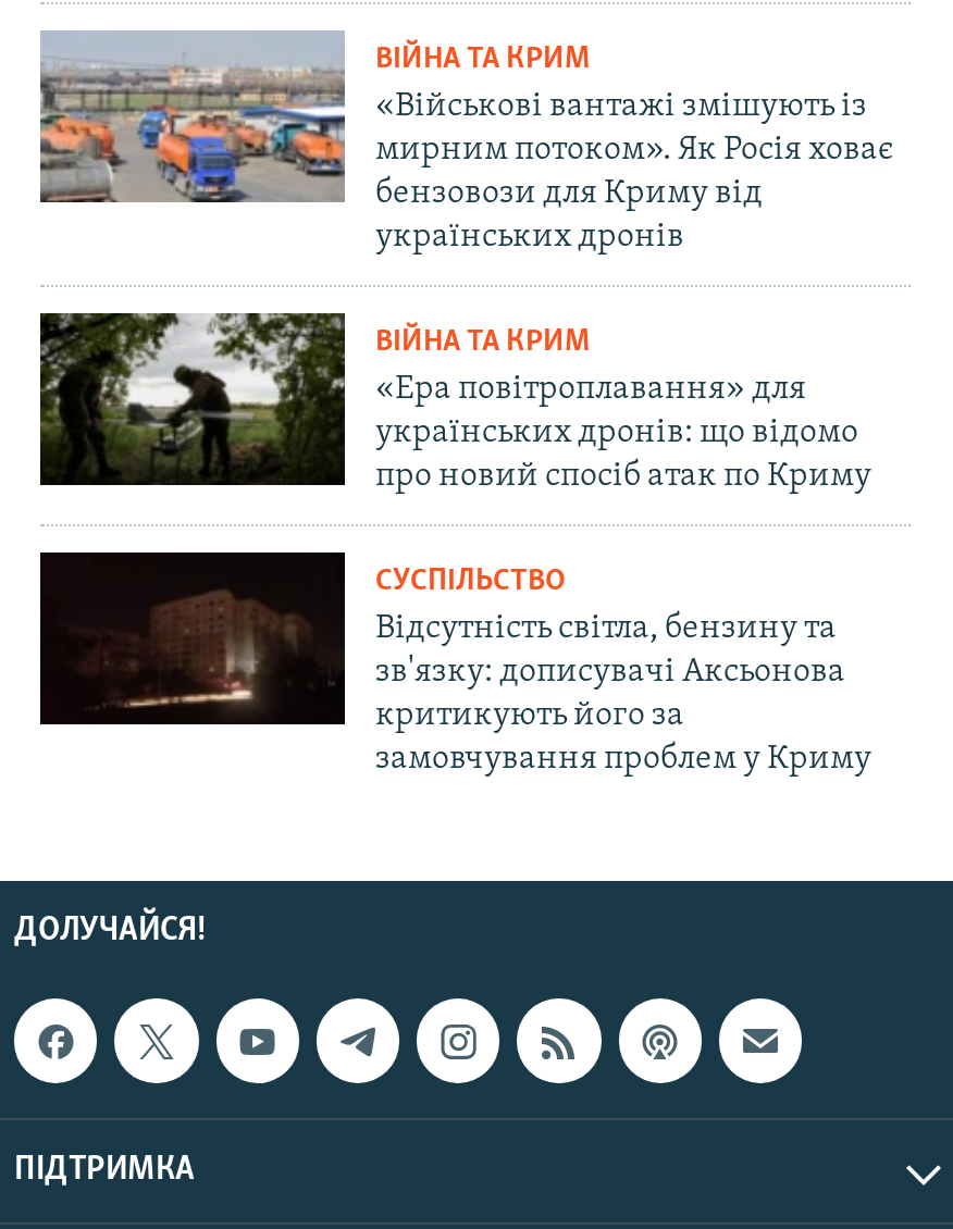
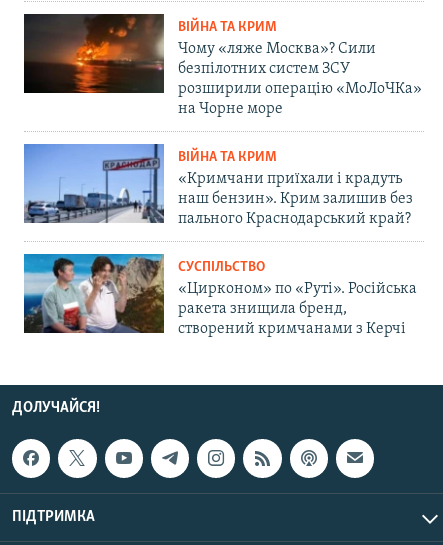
[38,30,893,255] [image] | «Військові вантажі змішують із | мирним потоком». Як Росія ховає | бензовози для Криму від | українських дронів -> [23,13,422,117] [image] | Чому «ляже Москва»? Сили | безпілотних систем ЗСУ | розширили операцію «МоЛоЧКа» | на Чорне море
[38,311,871,494] [image] | «Ера повітроплавання» для | українських дронів: що відомо | про новий спосіб атак по Криму -> [23,143,413,227] [image] | «Кримчани приїхали і крадуть | наш бензин». Крим залишив без | пального Краснодарський край?
[38,550,871,777] [image] | Відсутність світла, бензину та | зв'язку: дописувачі Аксьонова | критикують його за | замовчування проблем у Криму -> [23,253,417,337] [image] | «Цирконом» по «Руті». Російська | ракета знищила бренд, | створений кримчанами з Керчі

